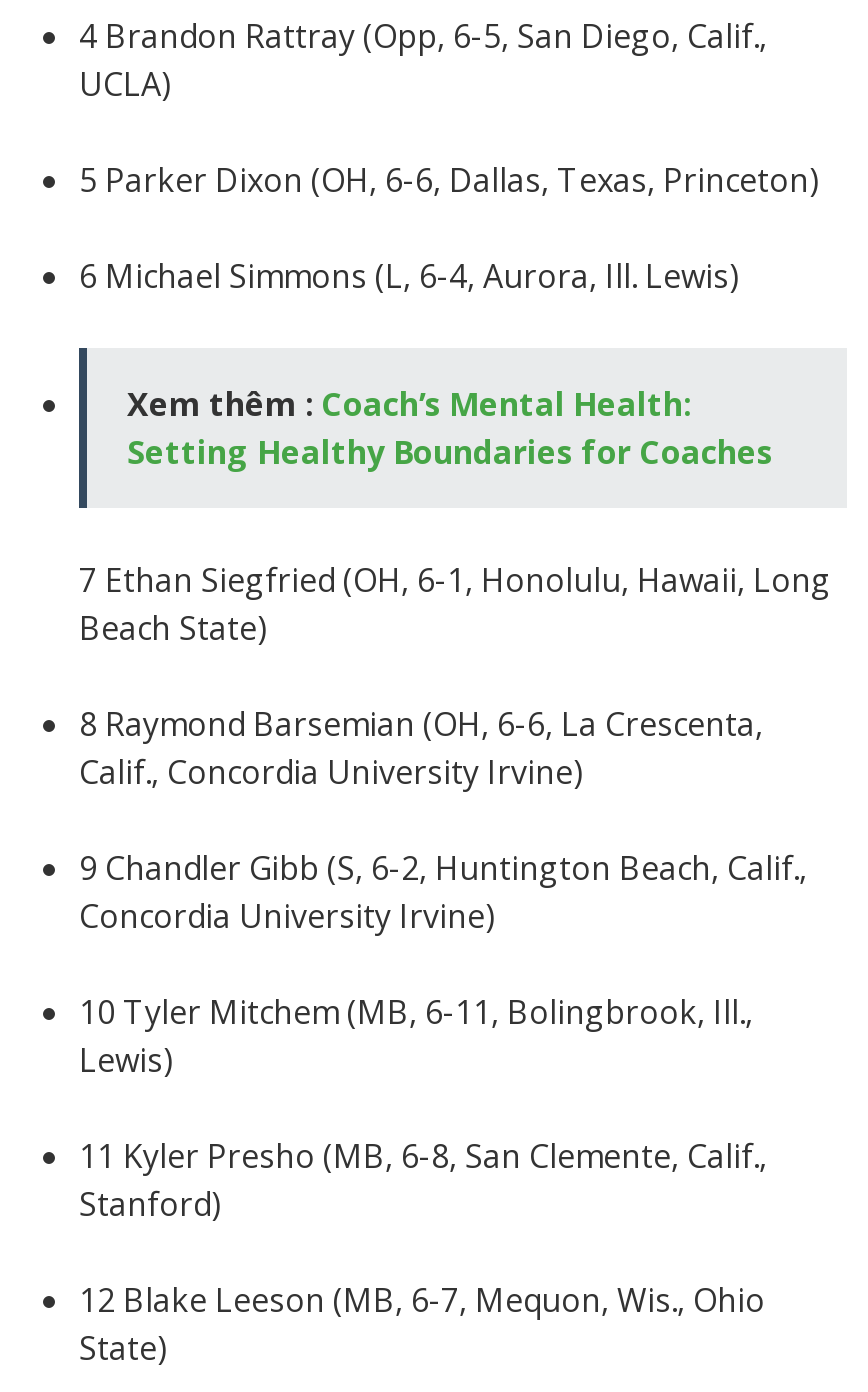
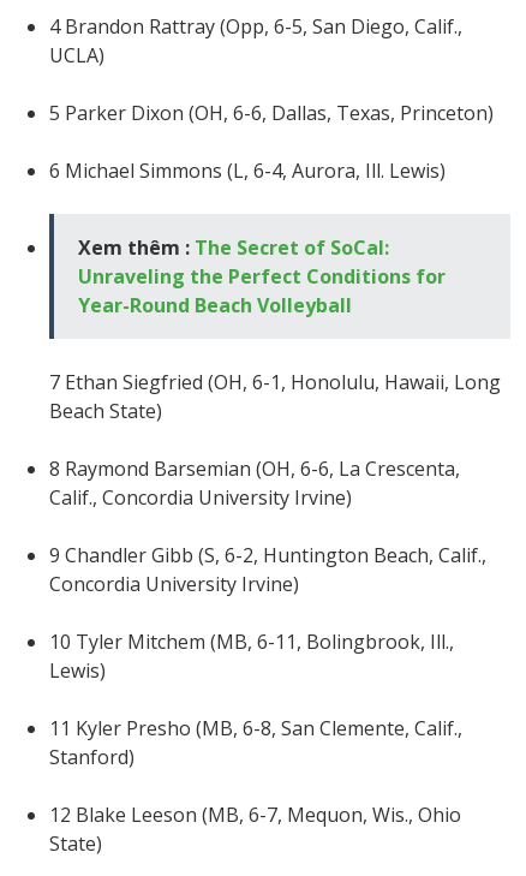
[127,382,773,474] Xem thêm : Coach’s Mental Health: | Setting Healthy Boundaries for Coaches -> [78,234,446,318] Xem thêm : The Secret of SoCal: | Unraveling the Perfect Conditions for | Year-Round Beach Volleyball

